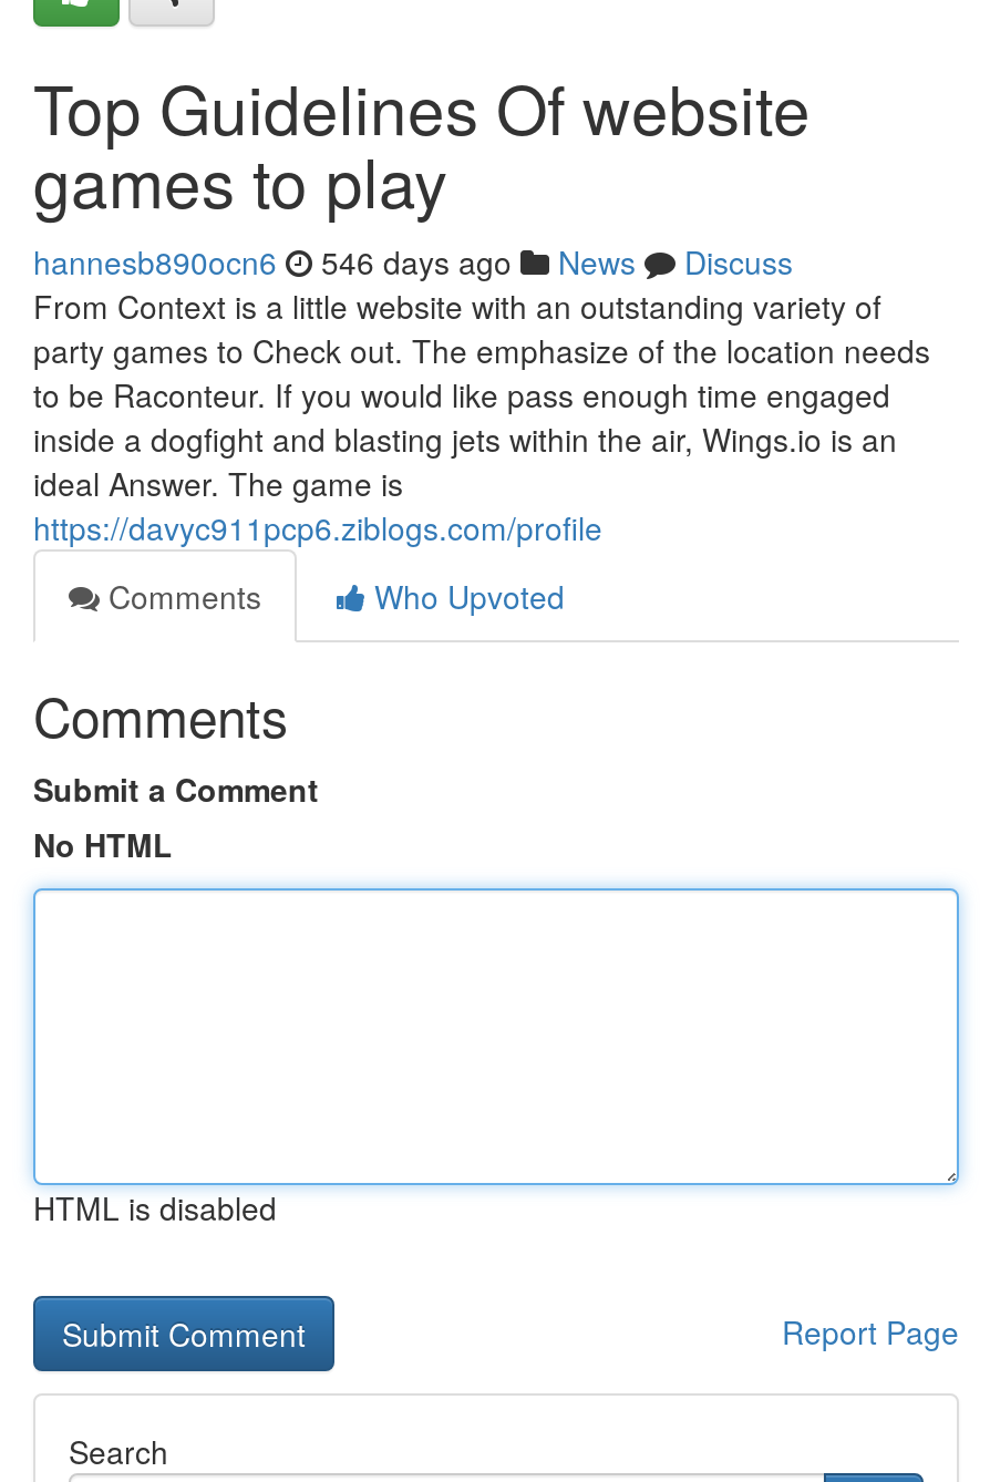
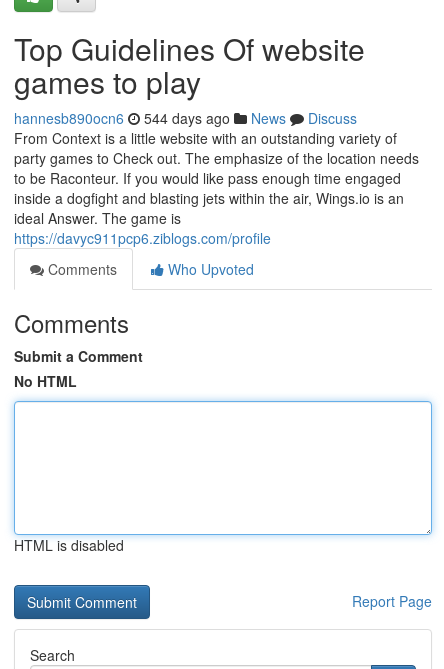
[33,239,793,284] hannesb890ocn6 546 days ago News Discuss -> [14,108,357,128] hannesb890ocn6 544 days ago News Discuss

